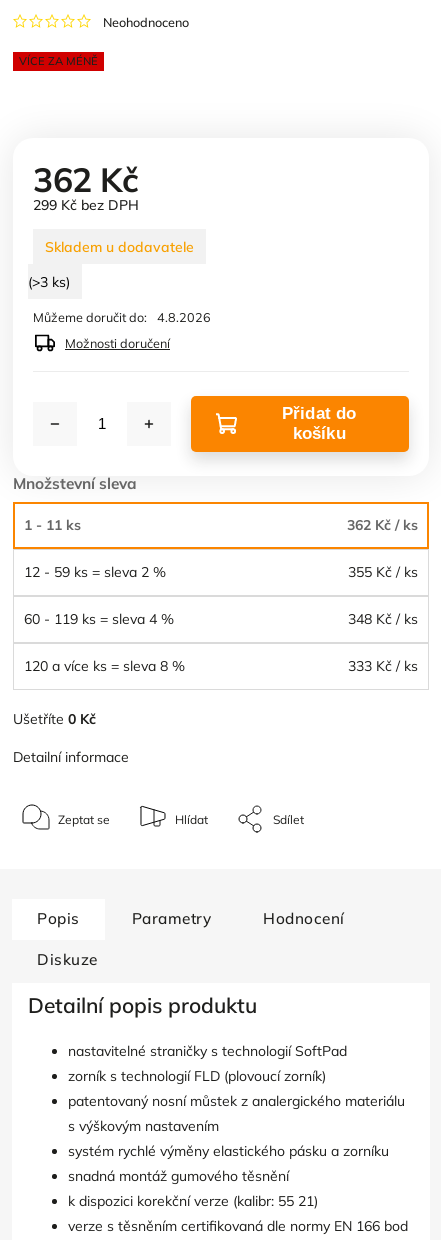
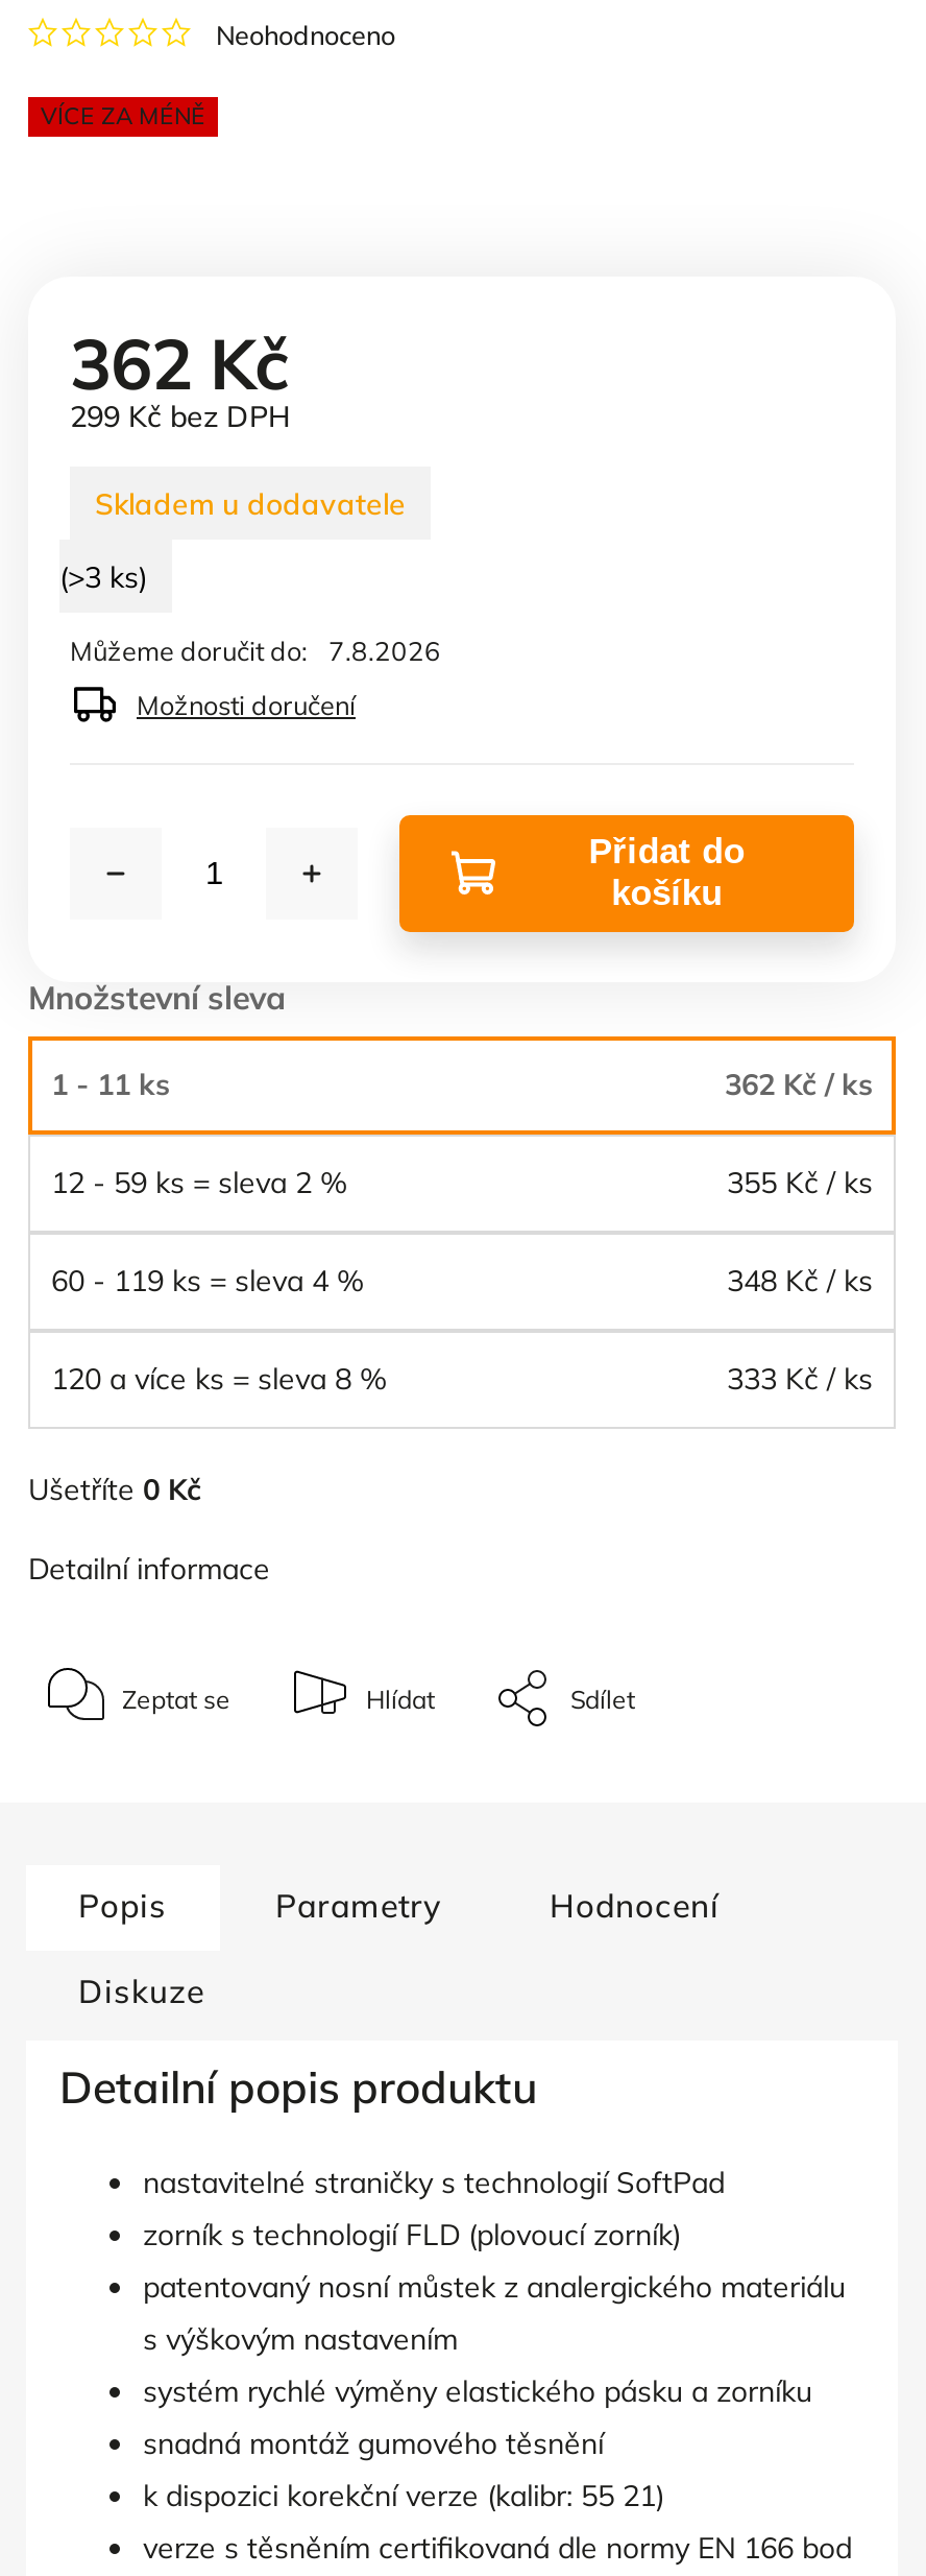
[33,309,211,325] Můžeme doručit do: 4.8.2026 -> [70,634,441,667] Můžeme doručit do: 7.8.2026

